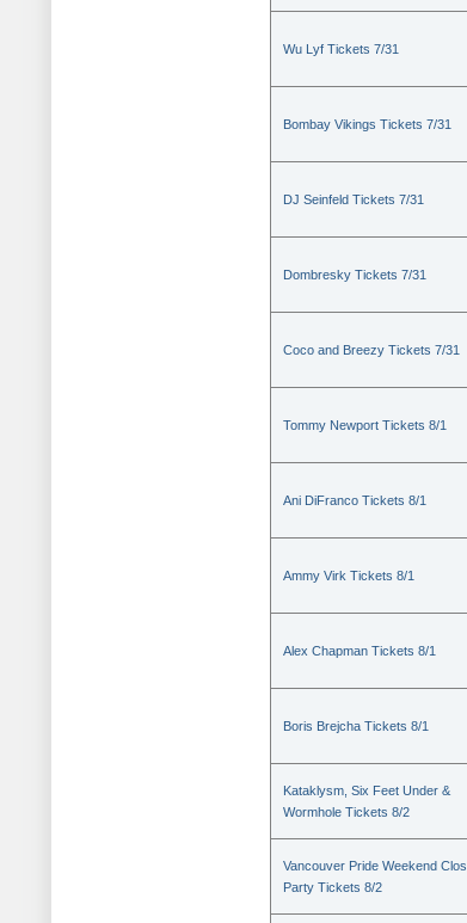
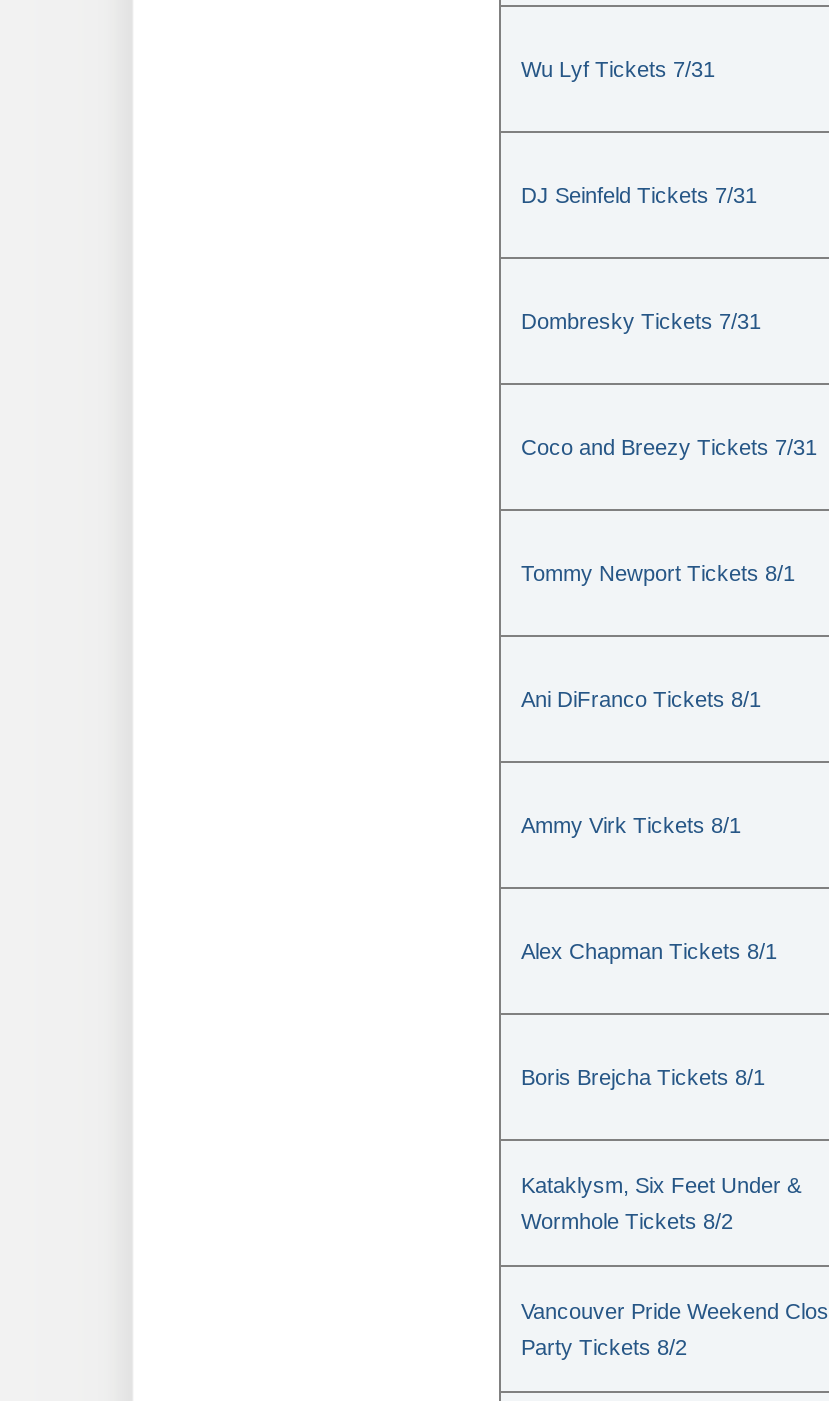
[283,117,451,131] Bombay Vikings Tickets 7/31 -> none

